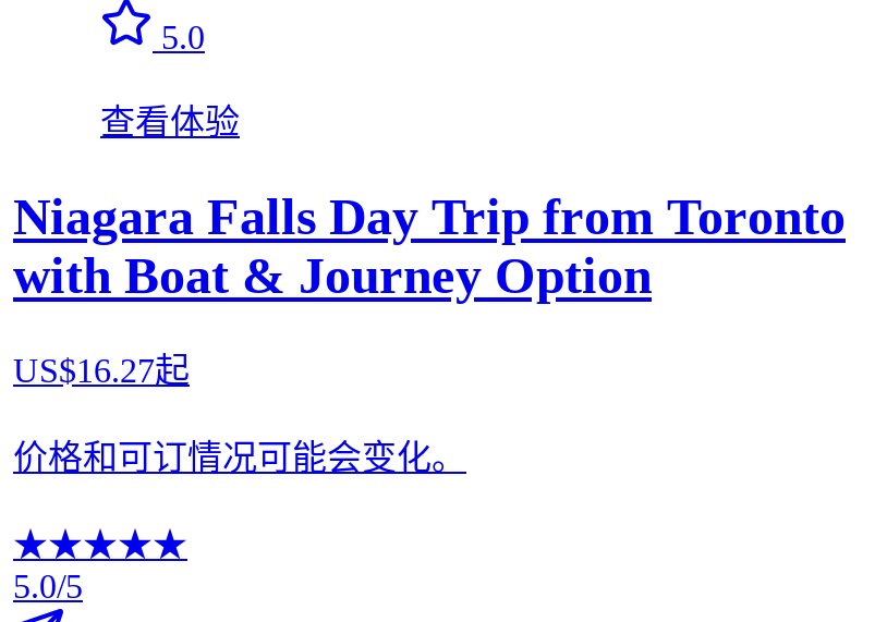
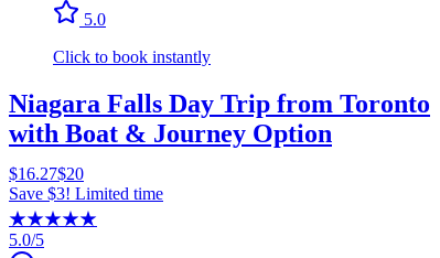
[100,104,240,141] 查看体验 -> [53,47,211,66] Click to book instantly
[13,353,466,477] US$16.27起 | 价格和可订情况可能会变化。 -> [9,165,163,203] $16.27$20 | Save $3! Limited time

